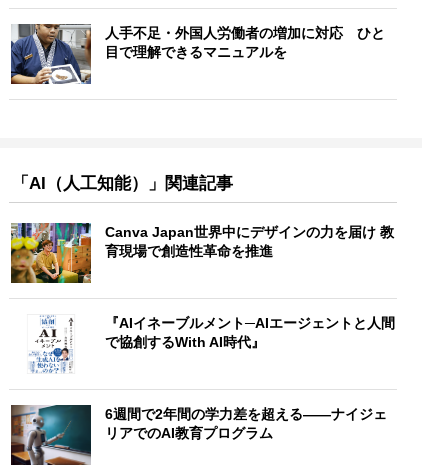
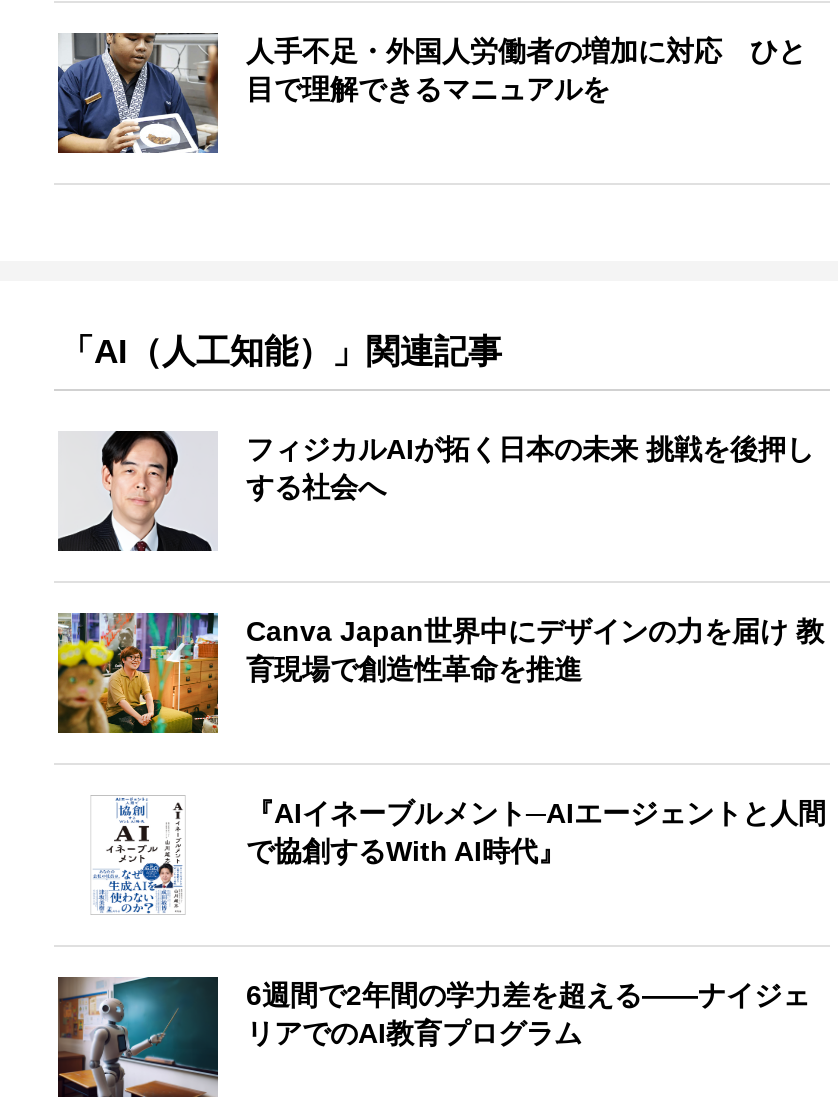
none -> [58,429,814,553] [image] | フィジカルAIが拓く日本の未来 挑戦を後押し | する社会へ

